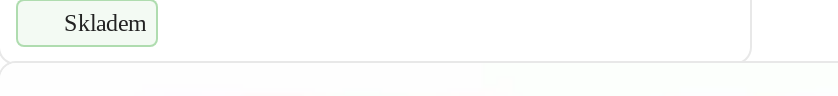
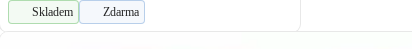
none -> [103,5,139,19] Zdarma

